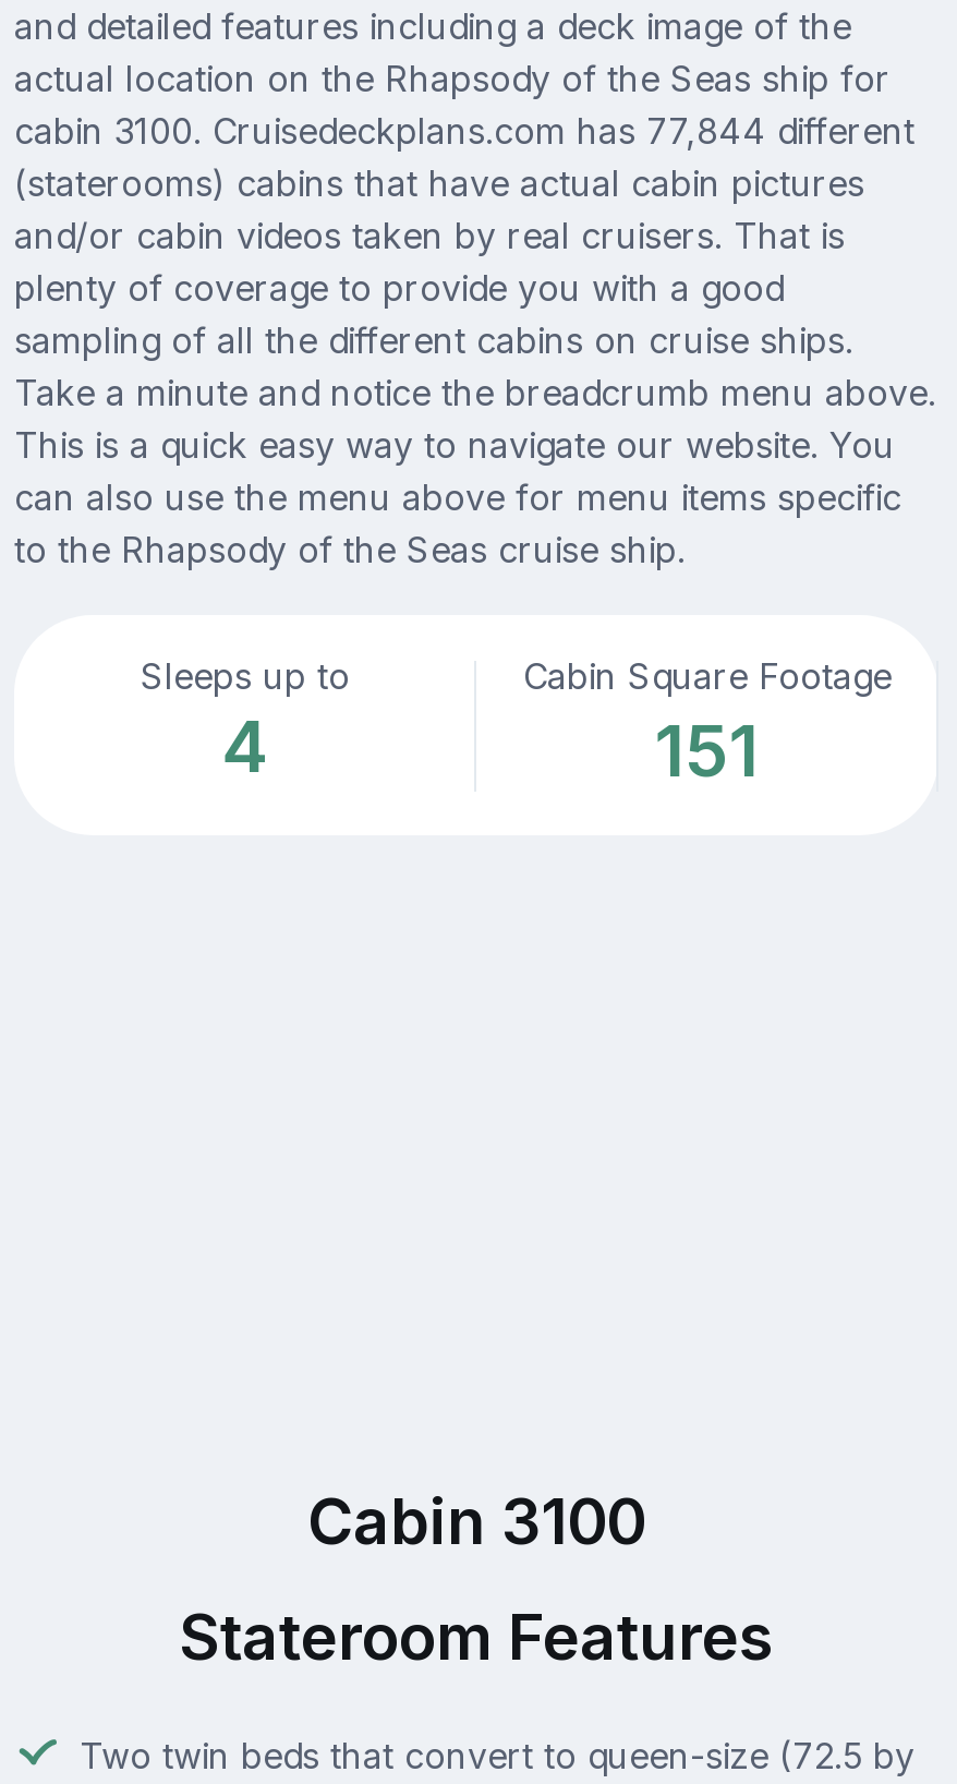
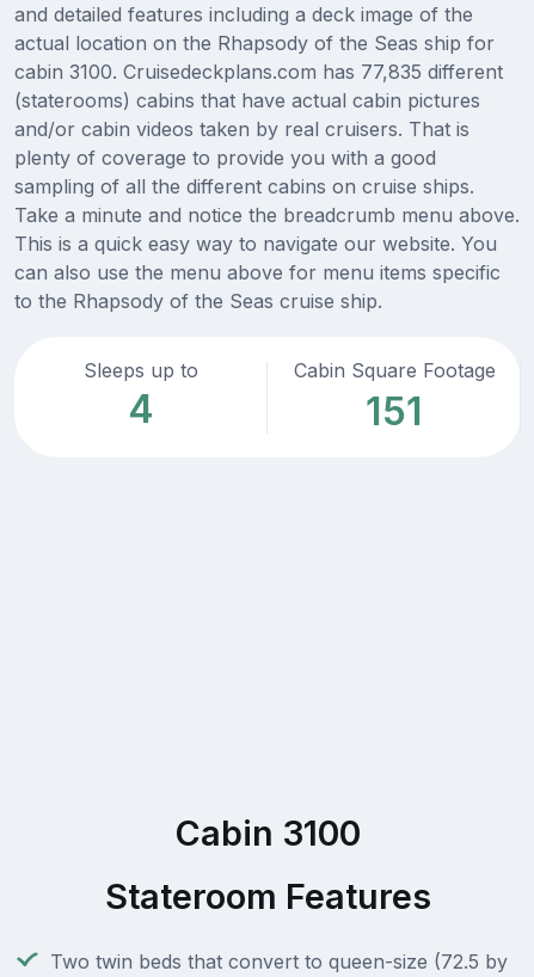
[14,110,914,154] cabin 3100. Cruisedeckplans.com has 77,844 different -> [14,60,503,84] cabin 3100. Cruisedeckplans.com has 77,835 different

